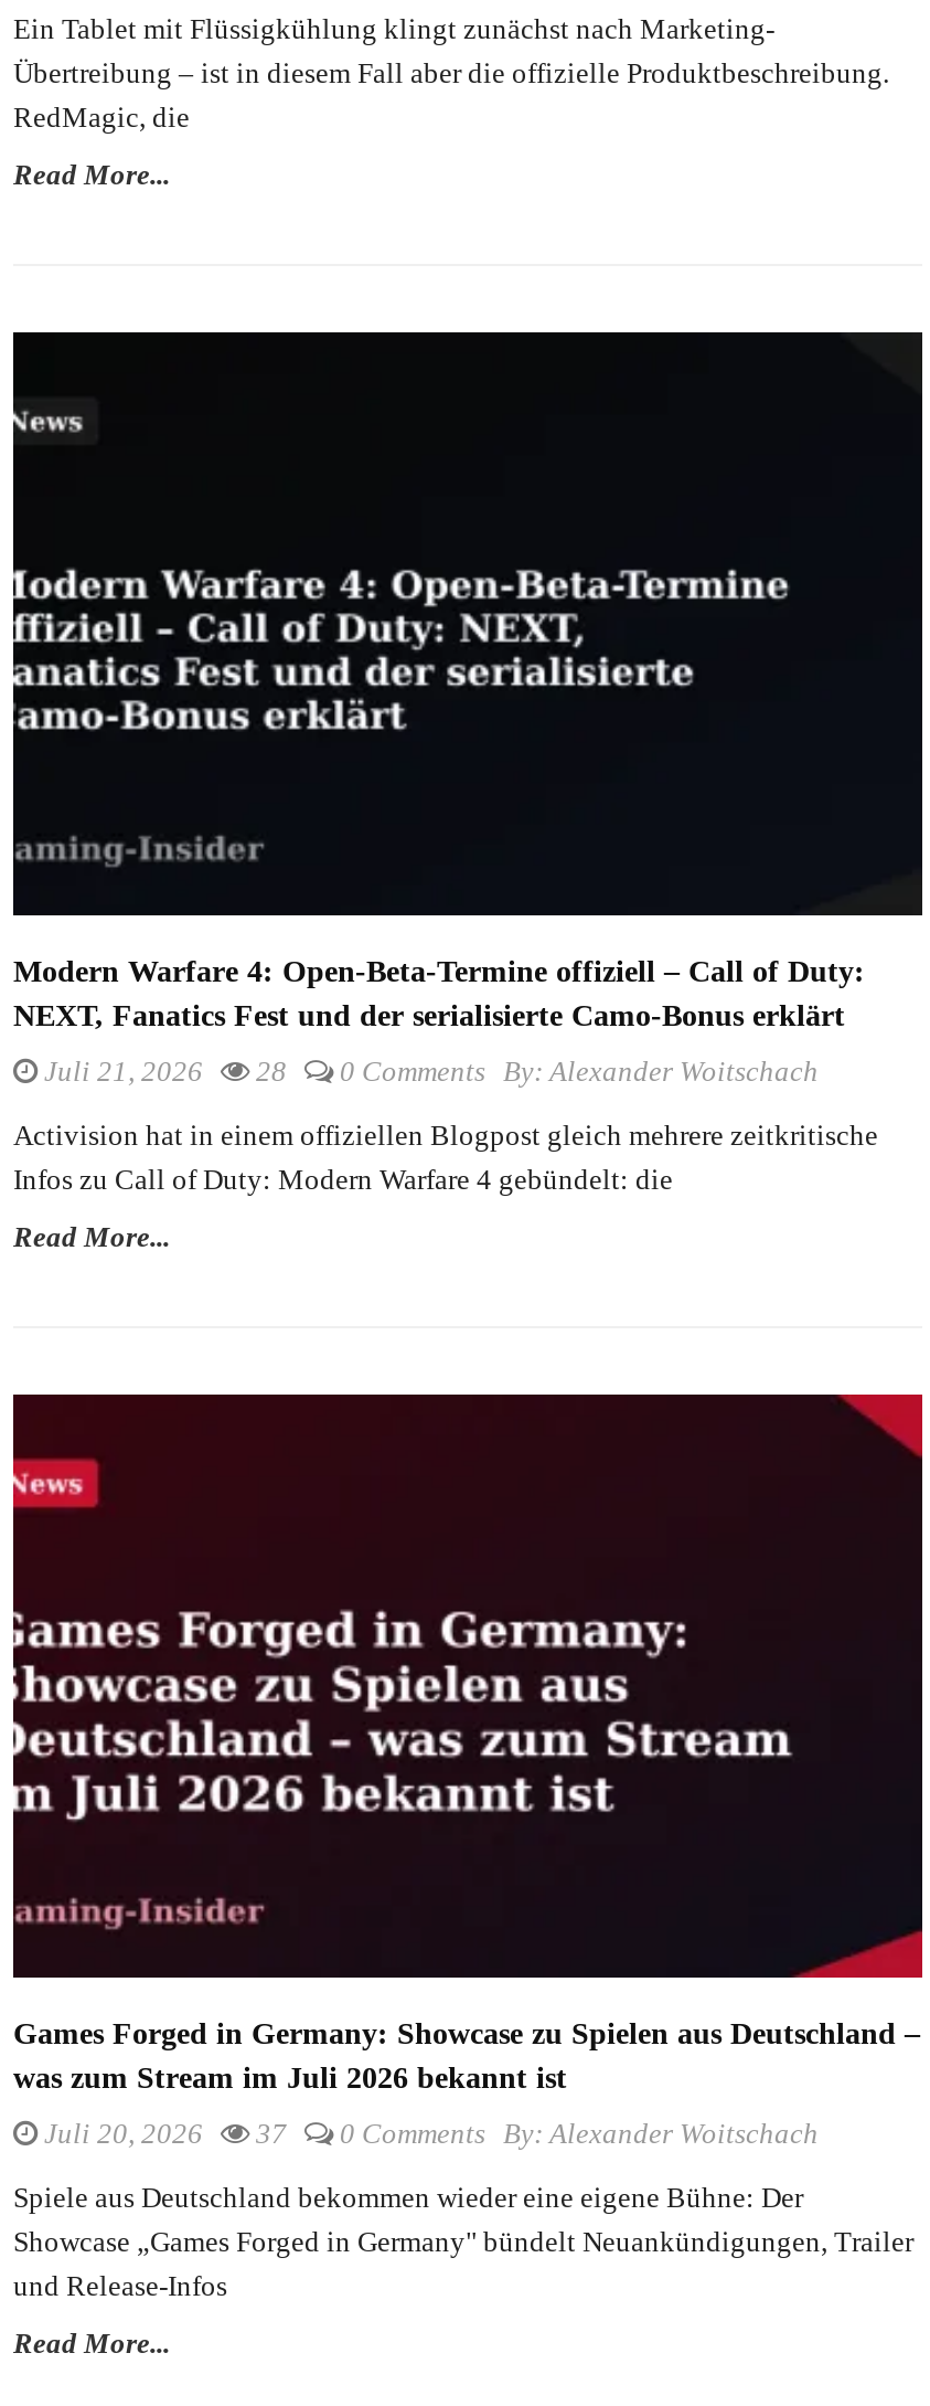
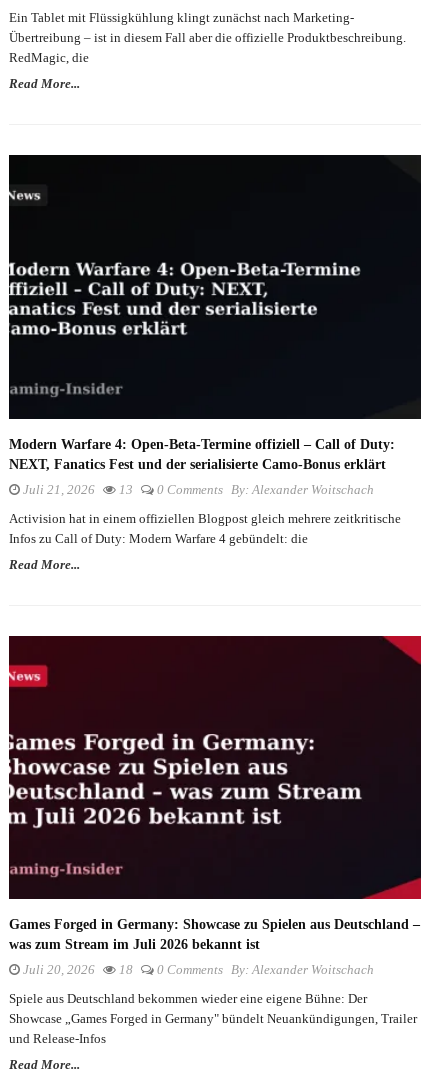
[38,1054,819,1088] Juli 21, 2026 28 0 Comments By: Alexander Woitschach -> [20,481,374,496] Juli 21, 2026 13 0 Comments By: Alexander Woitschach
[38,2116,819,2150] Juli 20, 2026 37 0 Comments By: Alexander Woitschach -> [20,962,374,977] Juli 20, 2026 18 0 Comments By: Alexander Woitschach

